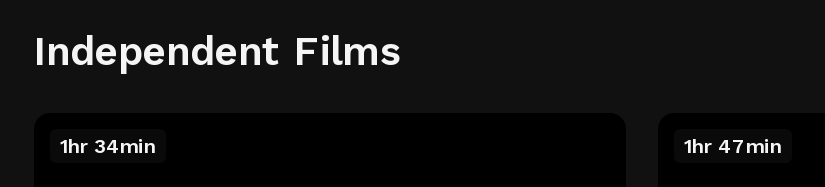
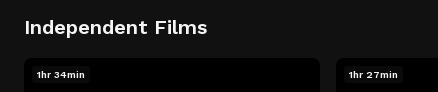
[684,134,782,156] 1hr 47min -> [349,68,398,79] 1hr 27min

